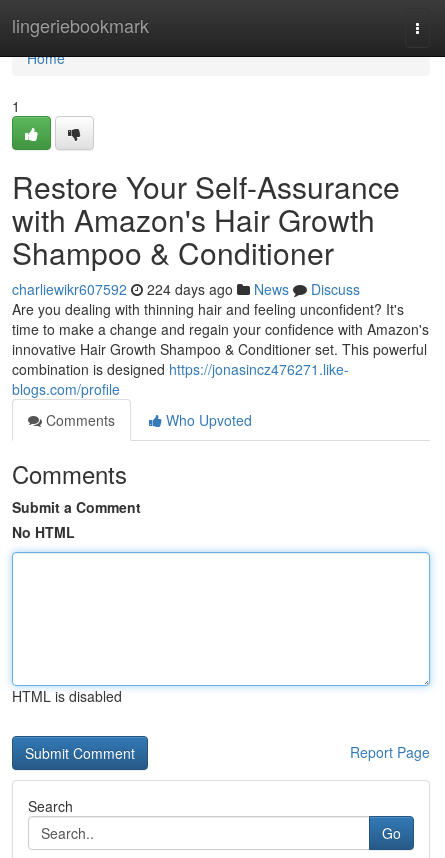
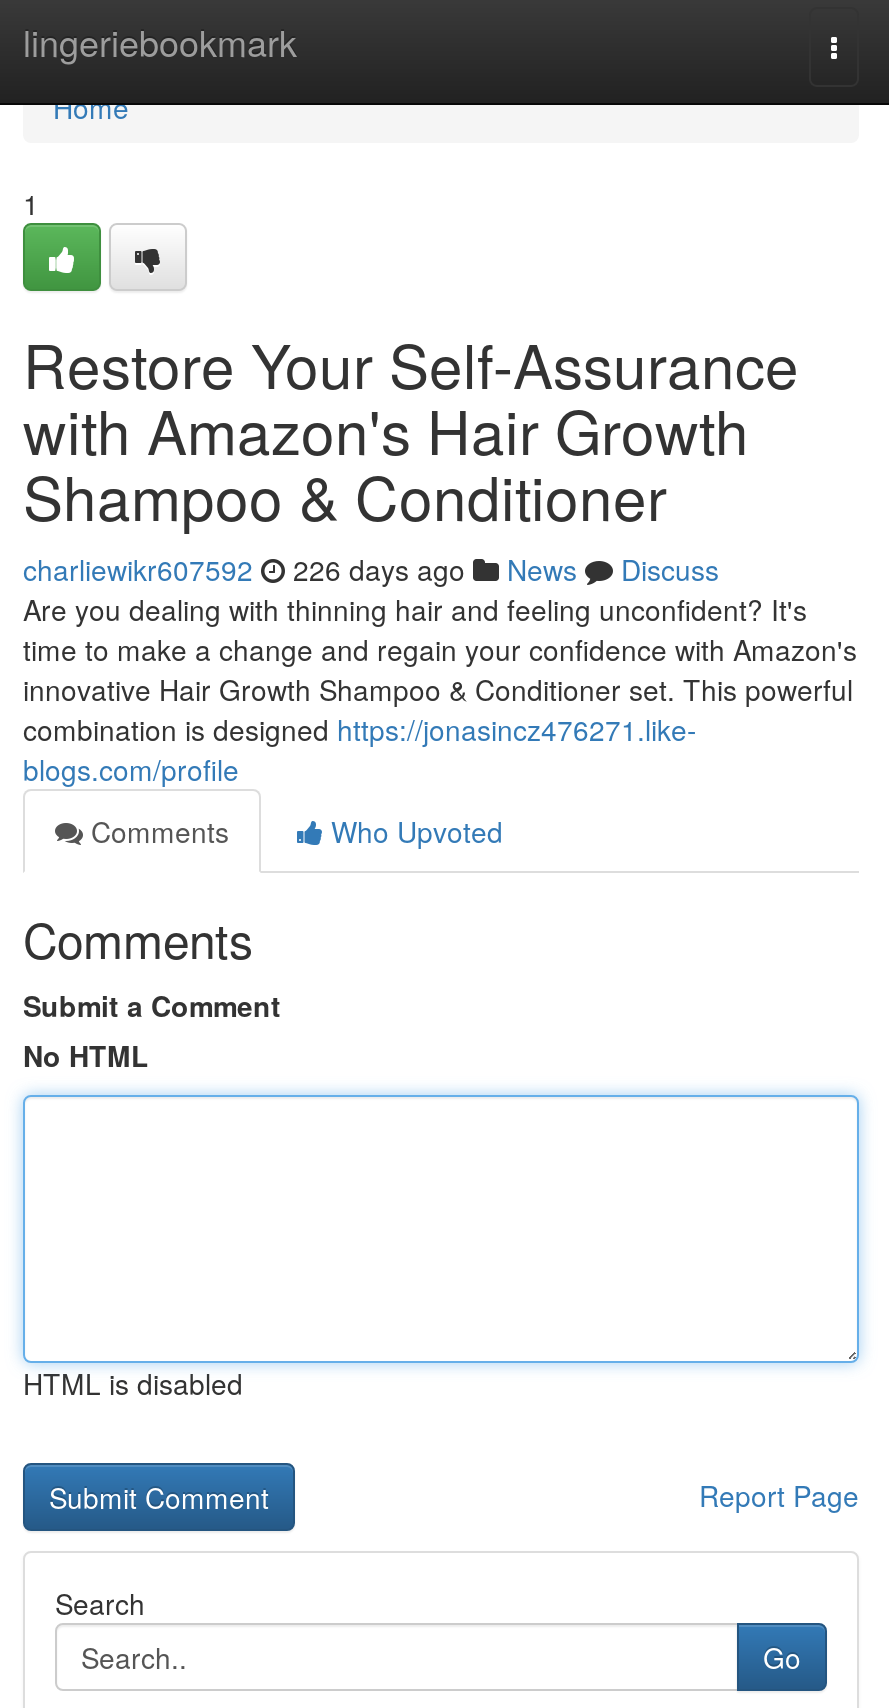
[12,279,360,299] charliewikr607592 224 days ago News Discuss -> [23,549,719,589] charliewikr607592 226 days ago News Discuss

